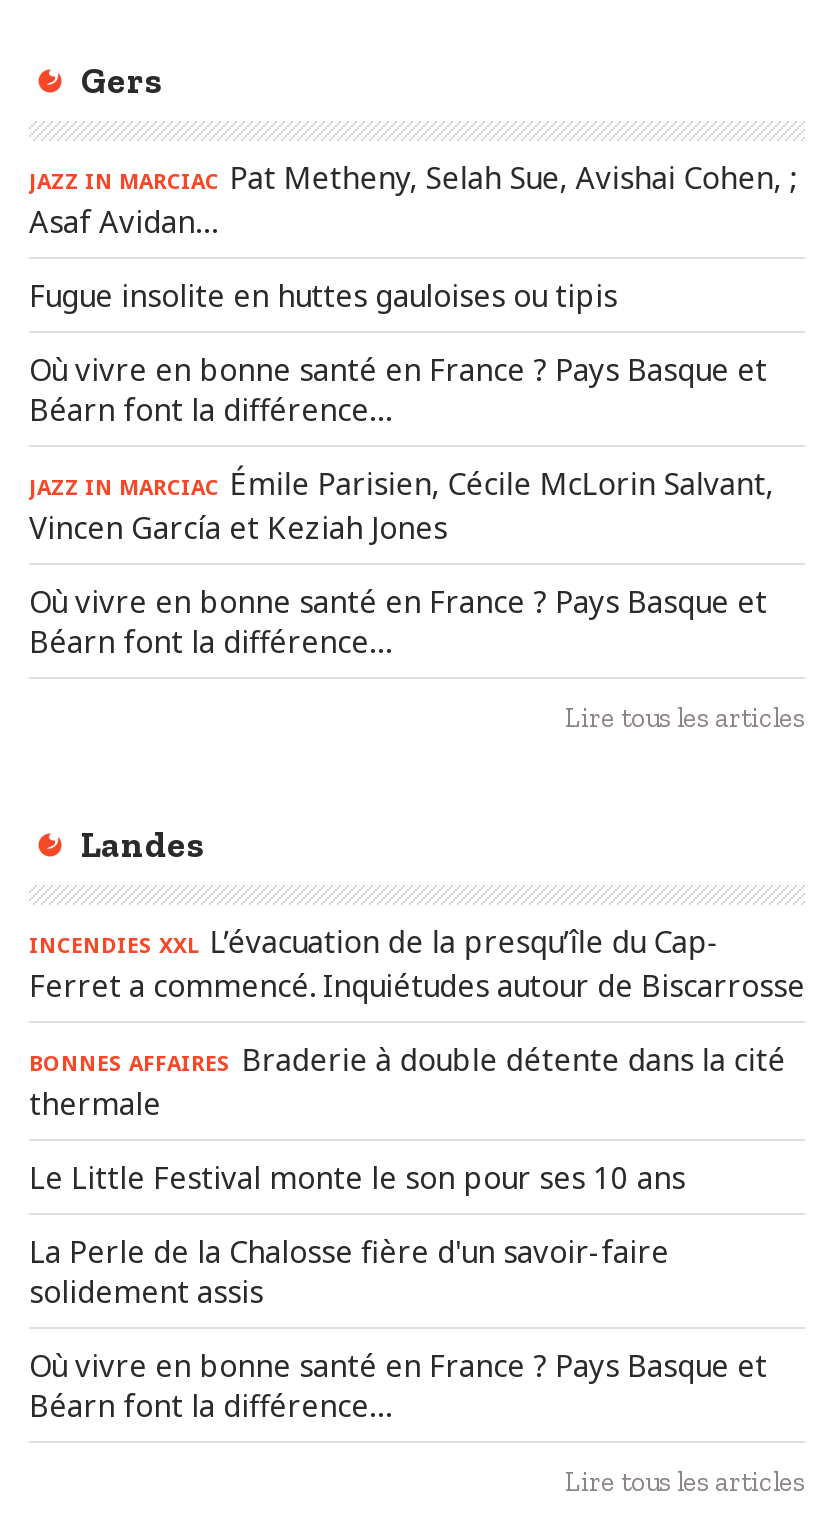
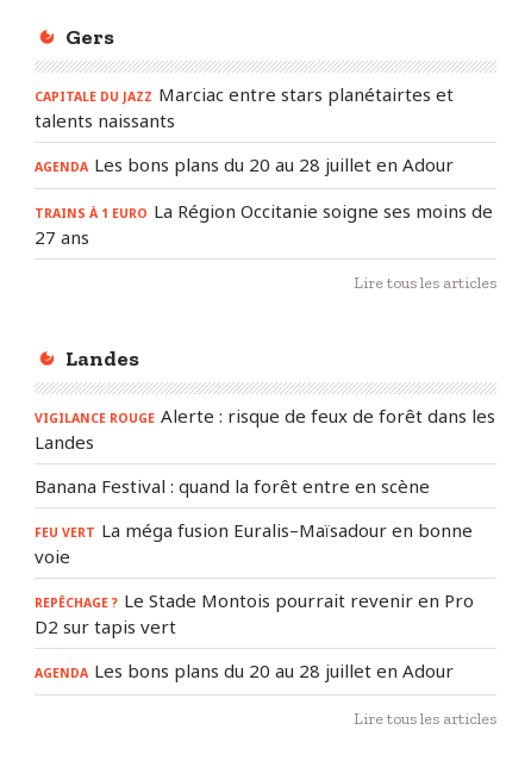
[29,157,795,661] JAZZ IN MARCIAC Pat Metheny, Selah Sue, Avishai Cohen, ; | Asaf Avidan… | Fugue insolite en huttes gauloises ou tipis | Où vivre en bonne santé en France ? Pays Basque et | Béarn font la différence… | JAZZ IN MARCIAC Émile Parisien, Cécile McLorin Salvant, | Vincen García et Keziah Jones | Où vivre en bonne santé en France ? Pays Basque et | Béarn font la différence… -> [35,82,493,249] CAPITALE DU JAZZ Marciac entre stars planétairtes et | talents naissants | AGENDA Les bons plans du 20 au 28 juillet en Adour | TRAINS À 1 EURO La Région Occitanie soigne ses moins de | 27 ans
[29,921,805,1005] INCENDIES XXL L’évacuation de la presqu’île du Cap- | Ferret a commencé. Inquiétudes autour de Biscarrosse -> [35,404,496,454] VIGILANCE ROUGE Alerte : risque de feux de forêt dans les | Landes
[29,1039,785,1123] BONNES AFFAIRES Braderie à double détente dans la cité | thermale -> [35,474,430,498] Banana Festival : quand la forêt entre en scène
[29,1157,685,1197] Le Little Festival monte le son pour ses 10 ans -> [35,518,473,568] FEU VERT La méga fusion Euralis–Maïsadour en bonne | voie
[29,1231,669,1311] La Perle de la Chalosse fière d'un savoir-faire | solidement assis -> [35,588,474,638] REPÊCHAGE ? Le Stade Montois pourrait revenir en Pro | D2 sur tapis vert
[29,1345,767,1425] Où vivre en bonne santé en France ? Pays Basque et | Béarn font la différence… -> [35,659,454,682] AGENDA Les bons plans du 20 au 28 juillet en Adour

